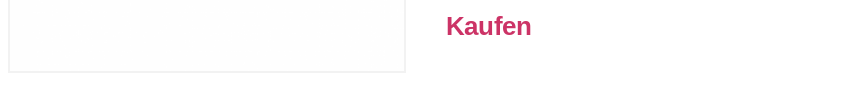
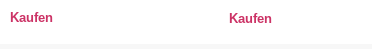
none -> [10,10,53,25] Kaufen

